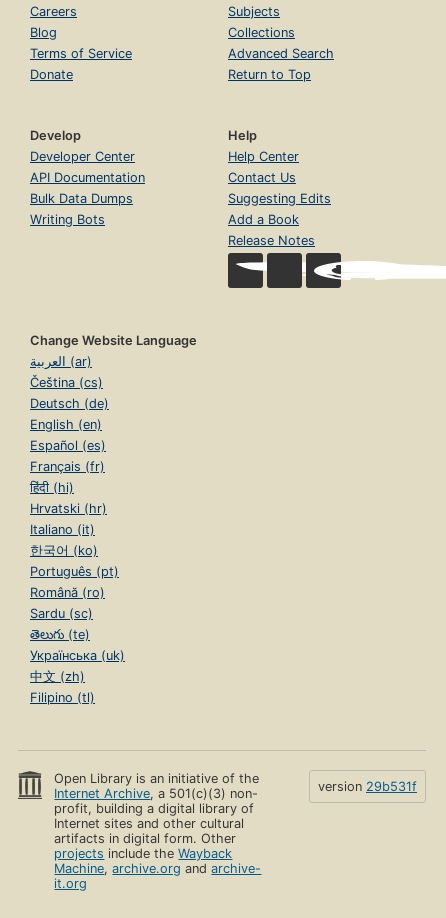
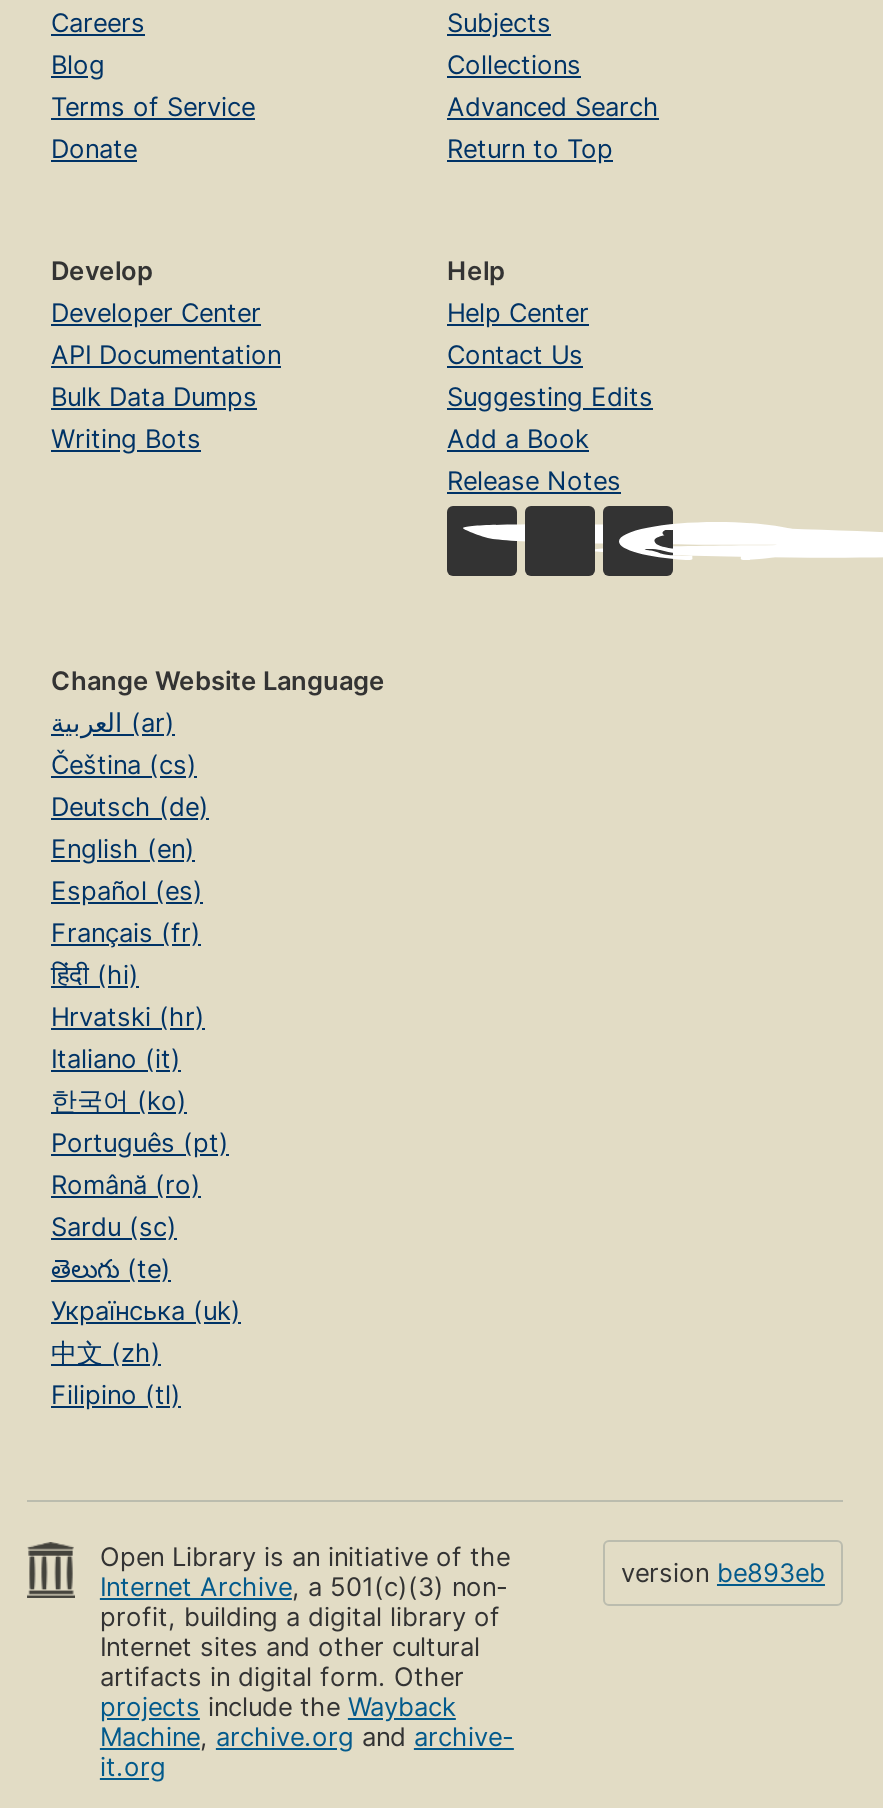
[318,779,417,794] version 29b531f -> [621,1558,825,1588] version be893eb

